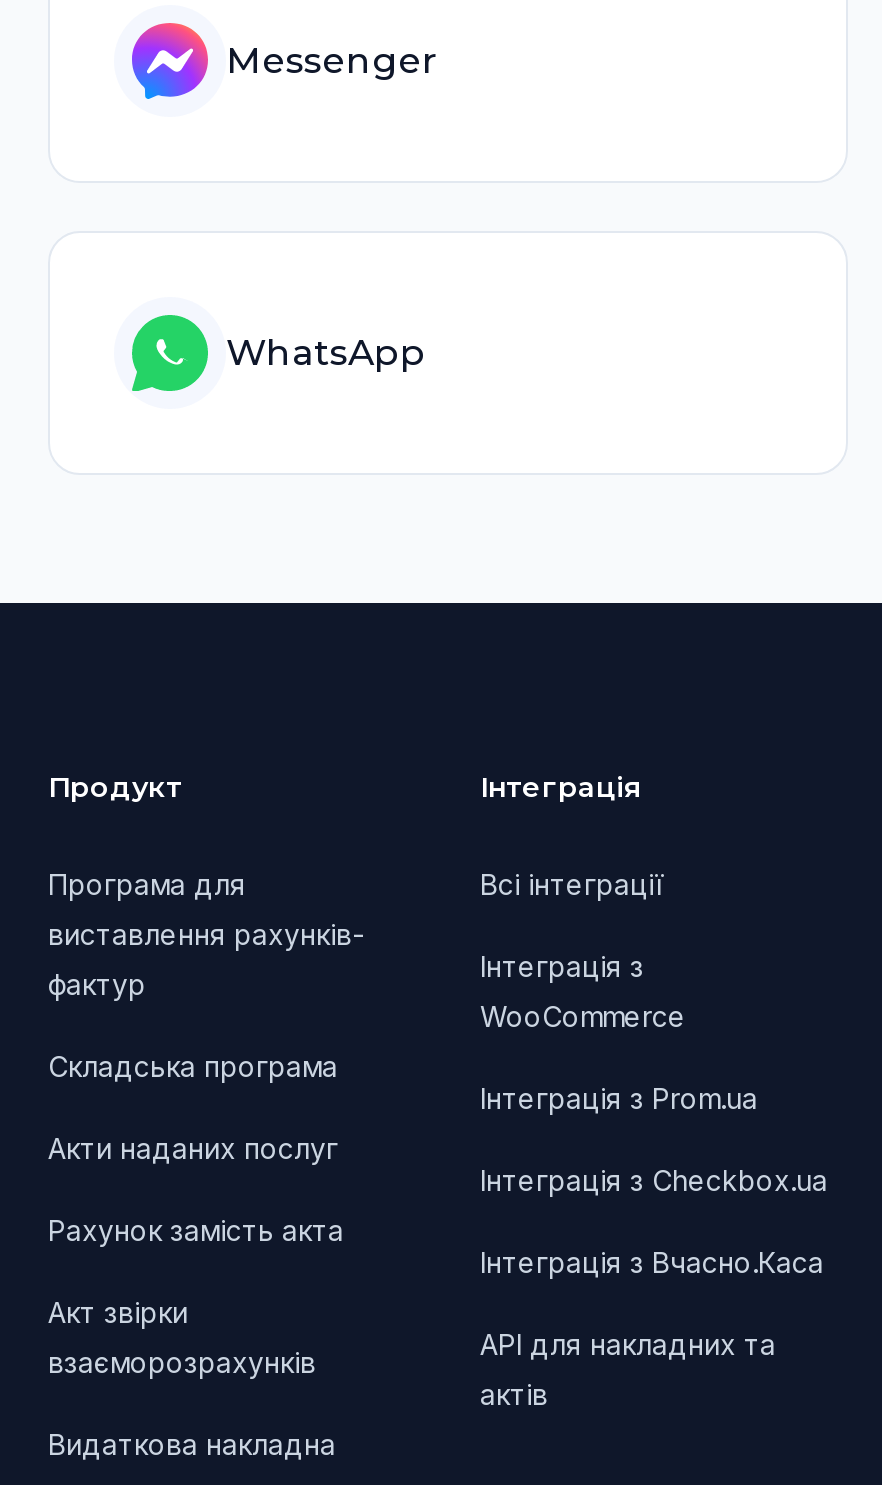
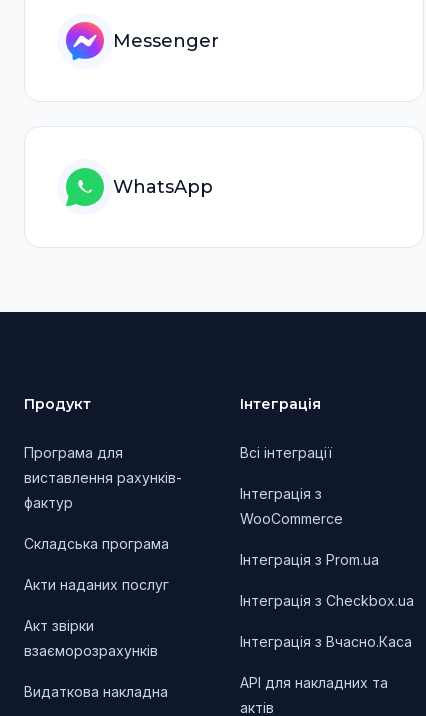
[48,1213,344,1247] Рахунок замість акта -> none

